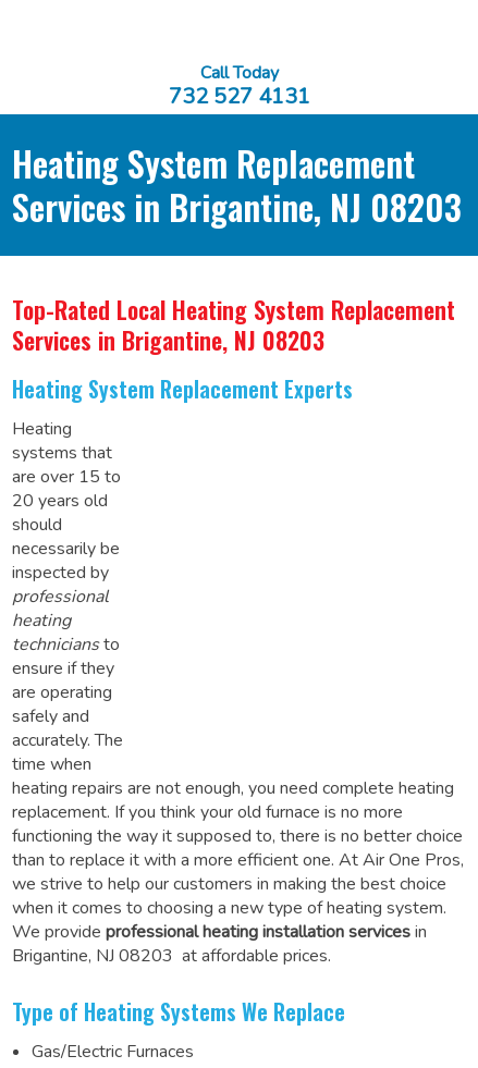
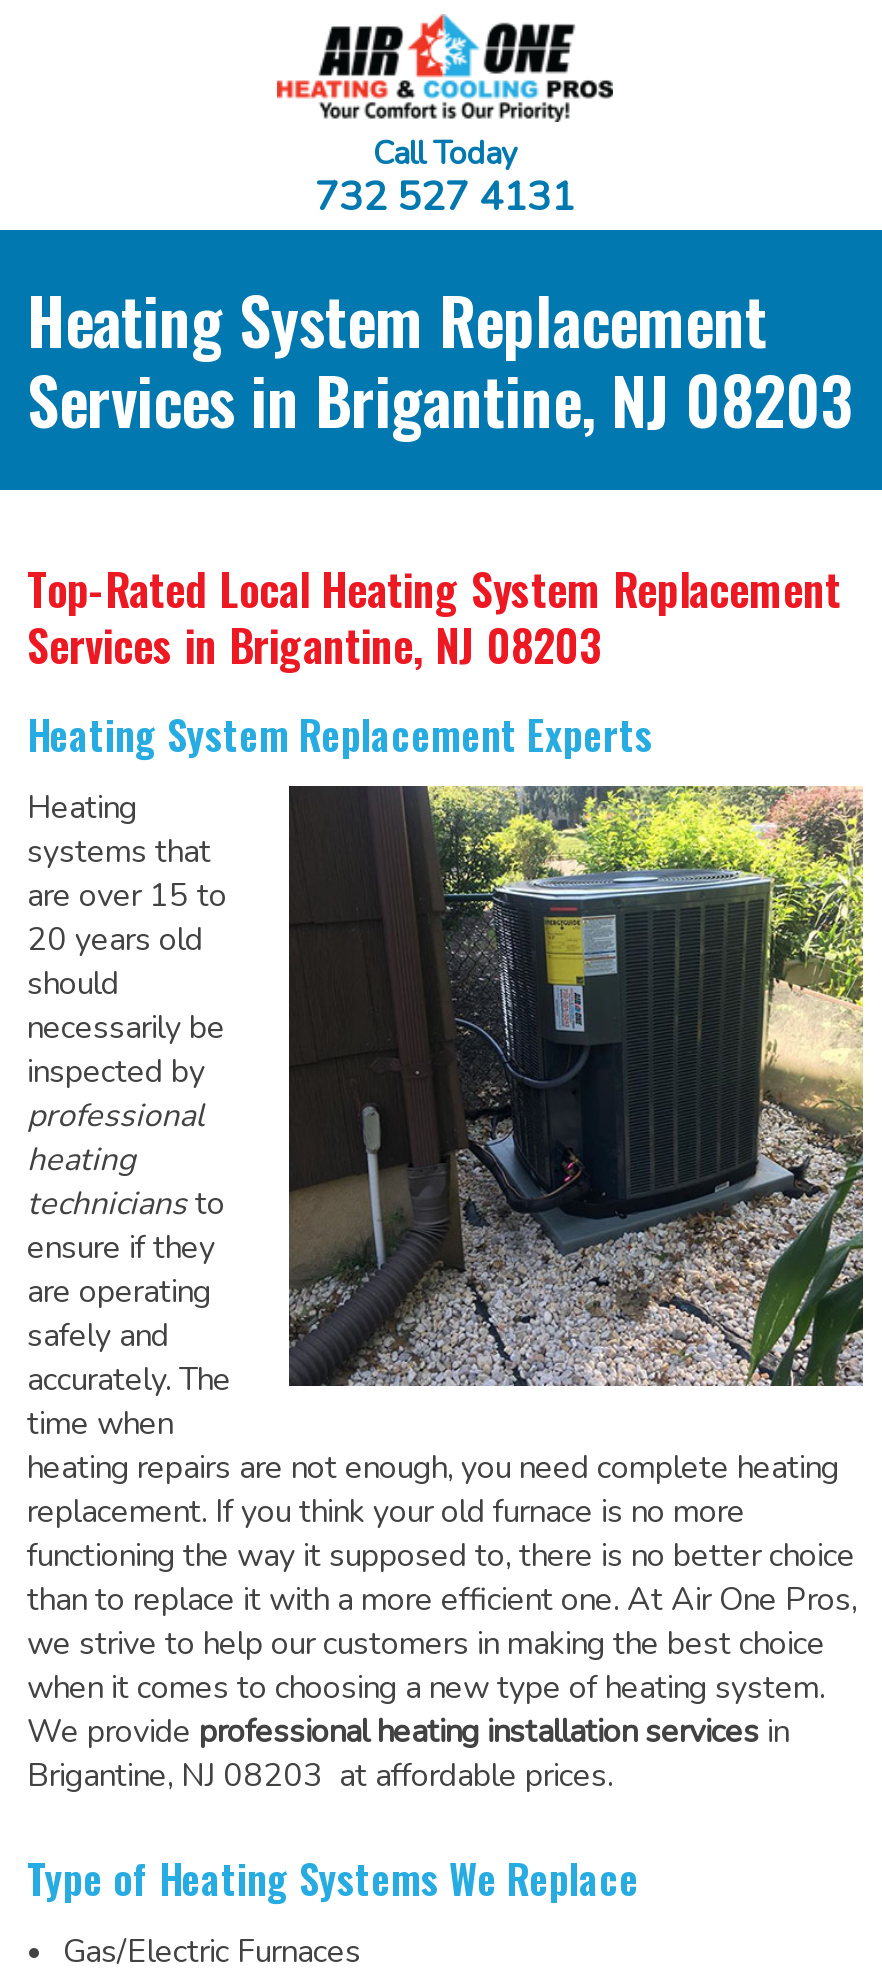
none -> [275,14,615,124] [image]
none -> [287,784,865,1388] [image]

